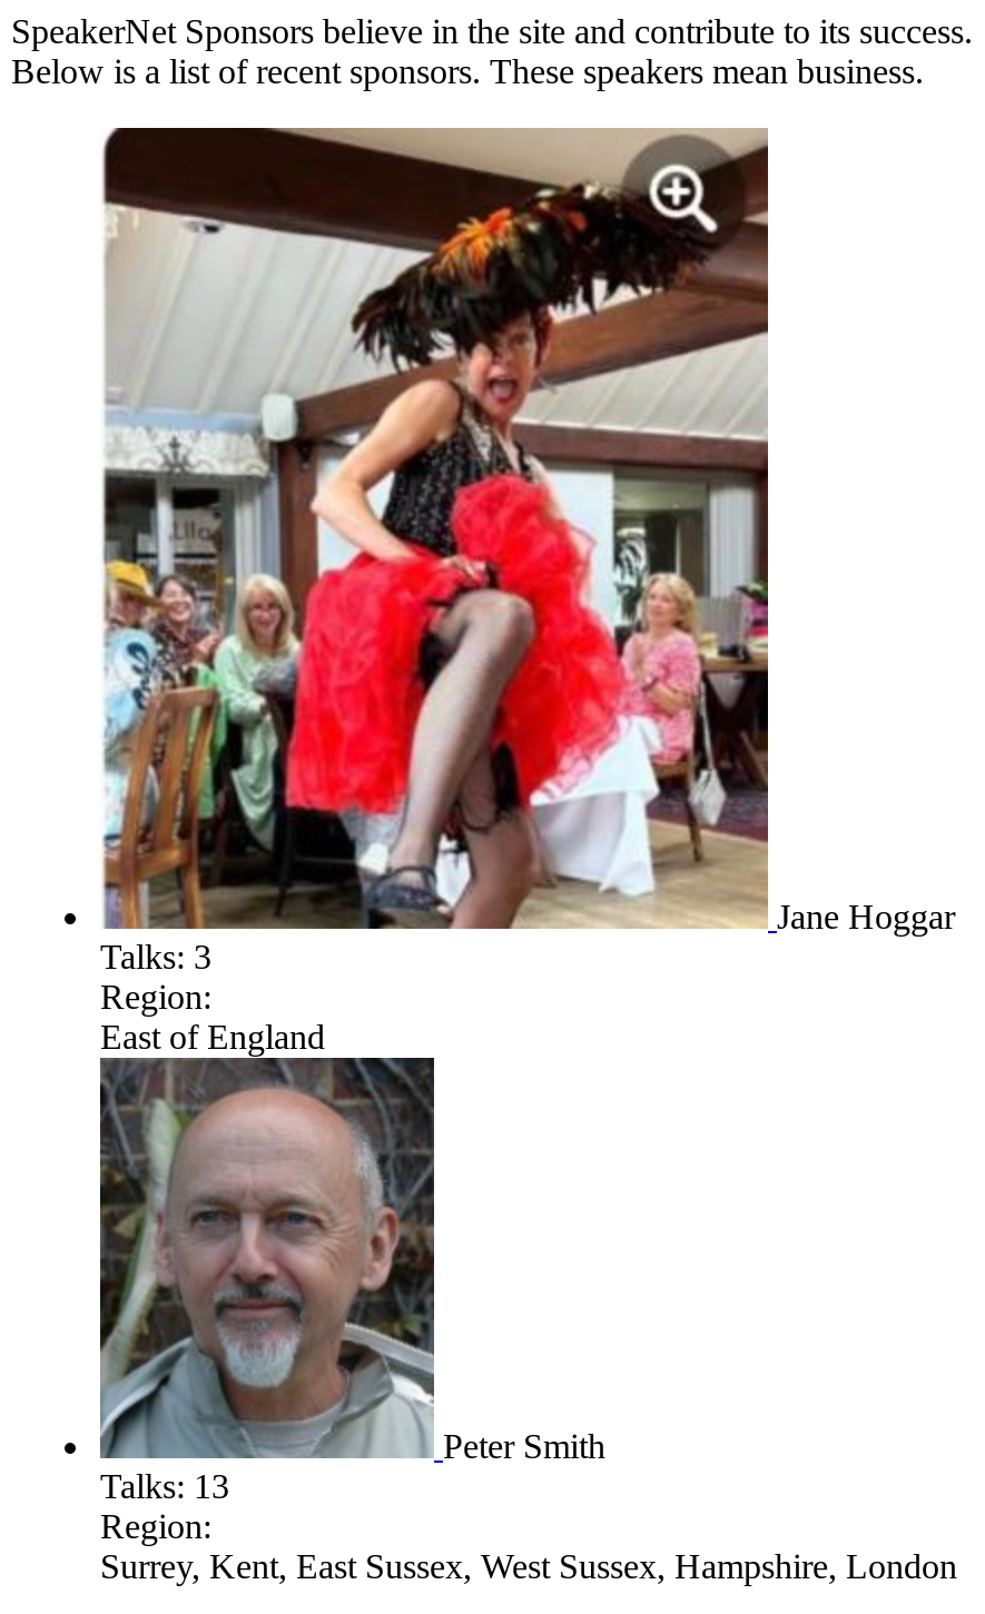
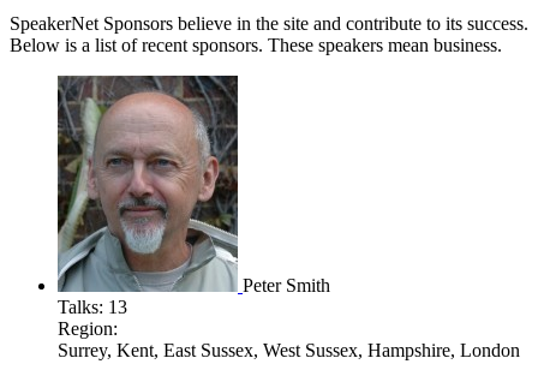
[100,126,955,1056] [image] | Jane Hoggar | Talks: 3 | Region: | East of England -> none

